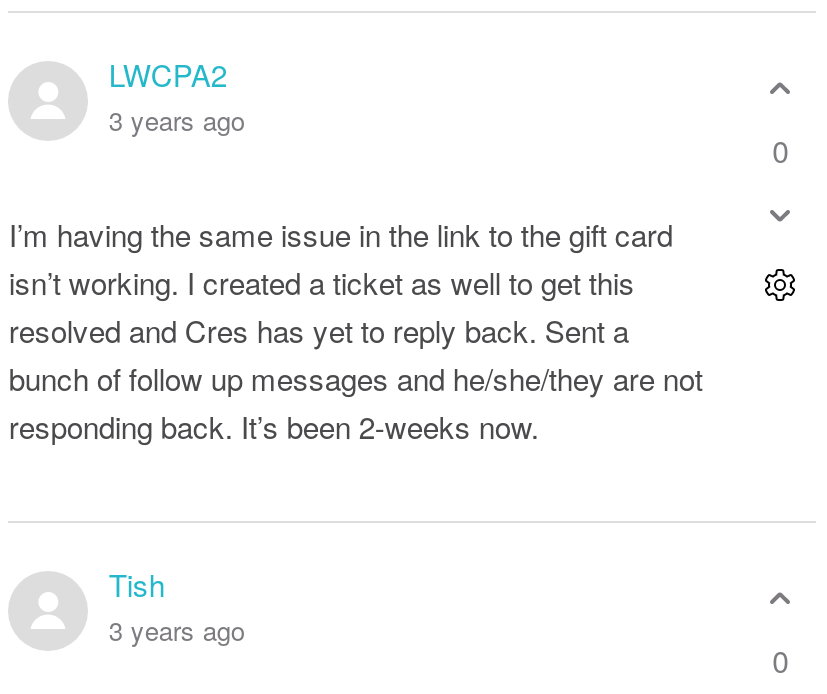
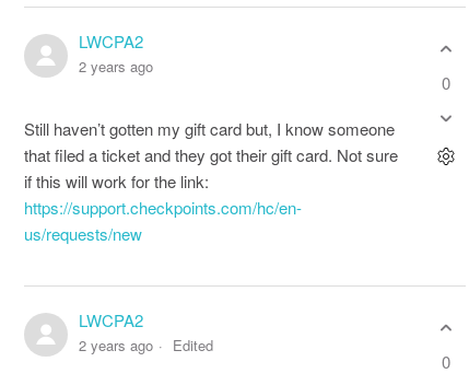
[109,102,245,140] 3 years ago -> [79,56,153,77] 2 years ago
[9,214,703,448] I’m having the same issue in the link to the gift card | isn’t working. I created a ticket as well to get this | resolved and Cres has yet to reply back. Sent a | bunch of follow up messages and he/she/they are not | responding back. It’s been 2-weeks now. -> [24,117,398,245] Still haven’t gotten my gift card but, I know someone | that filed a ticket and they got their gift card. Not sure | if this will work for the link: | https://support.checkpoints.com/hc/en- | us/requests/new
[109,564,245,650] Tish | 3 years ago -> [79,309,214,356] LWCPA2 | 2 years ago | Edited

